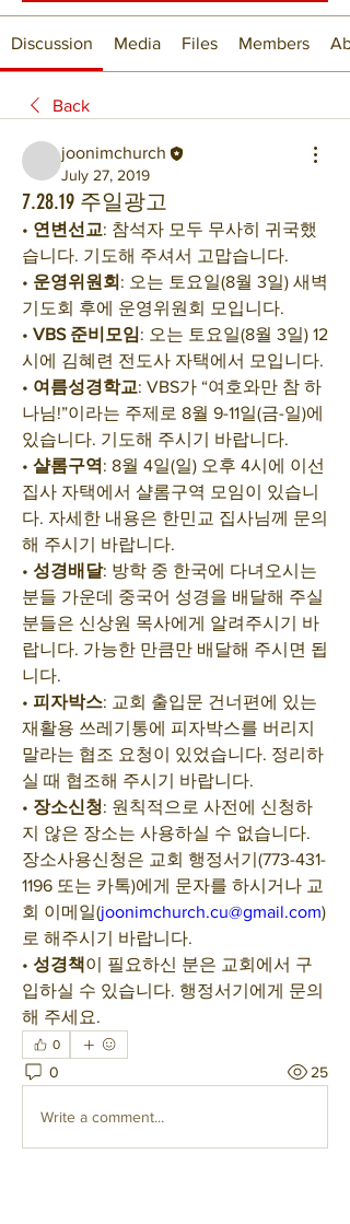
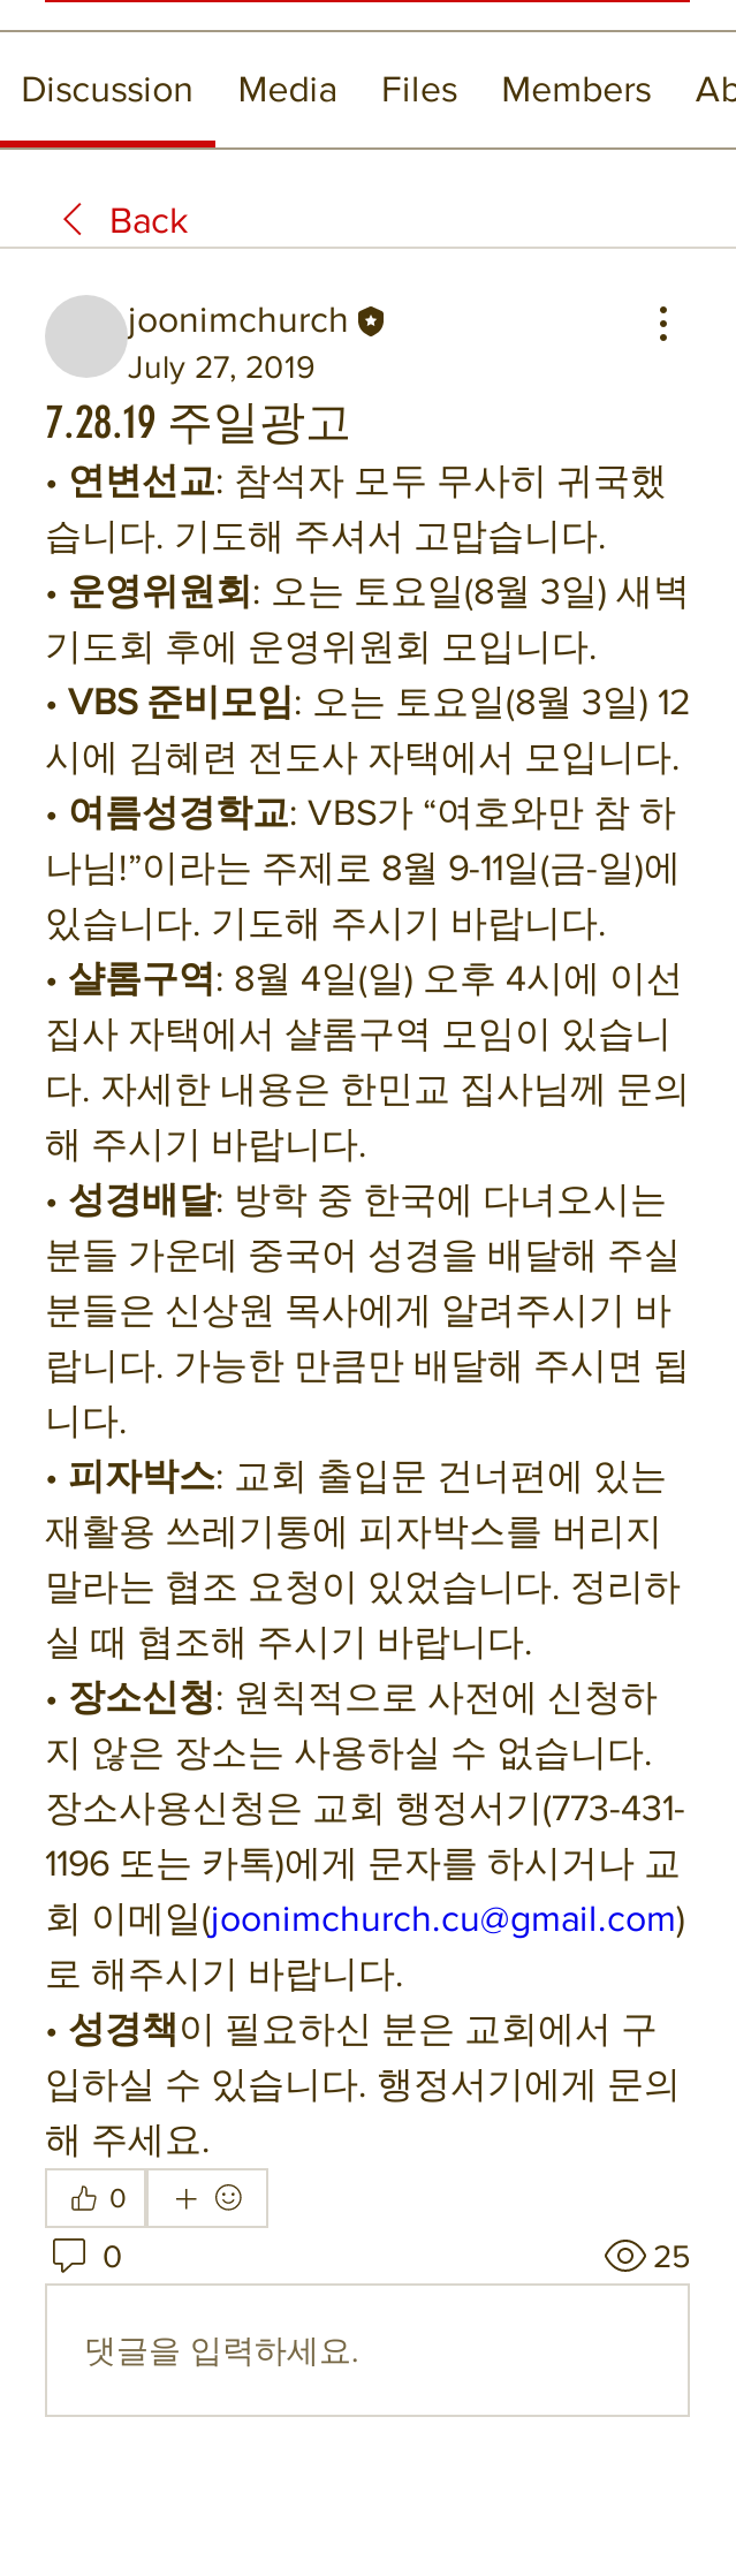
[40,1108,164,1125] Write a comment... -> [84,2331,358,2368] 댓글을 입력하세요.

